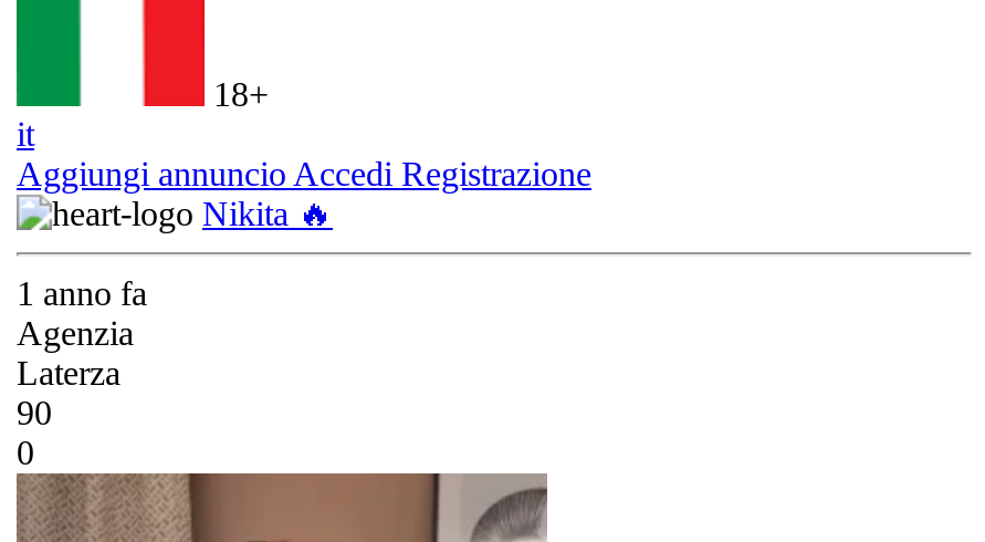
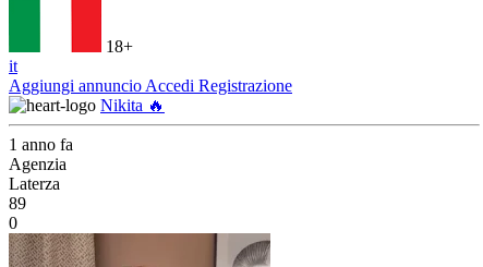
[17,394,52,431] 90 -> [9,194,26,213] 89

